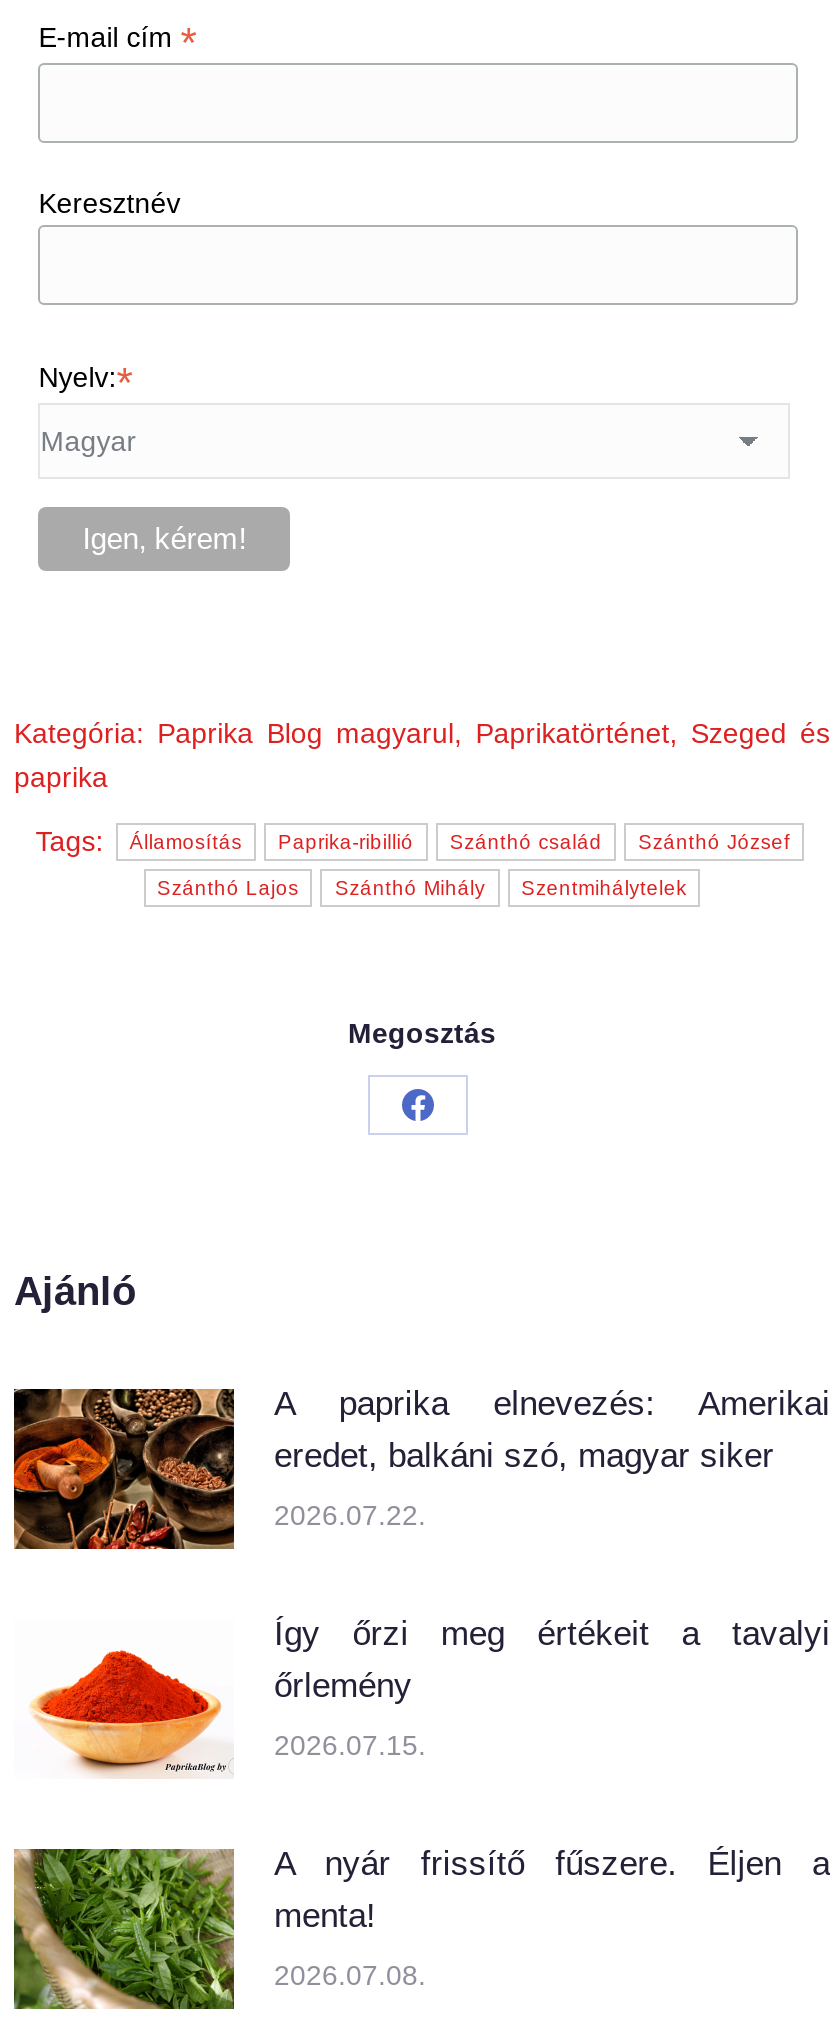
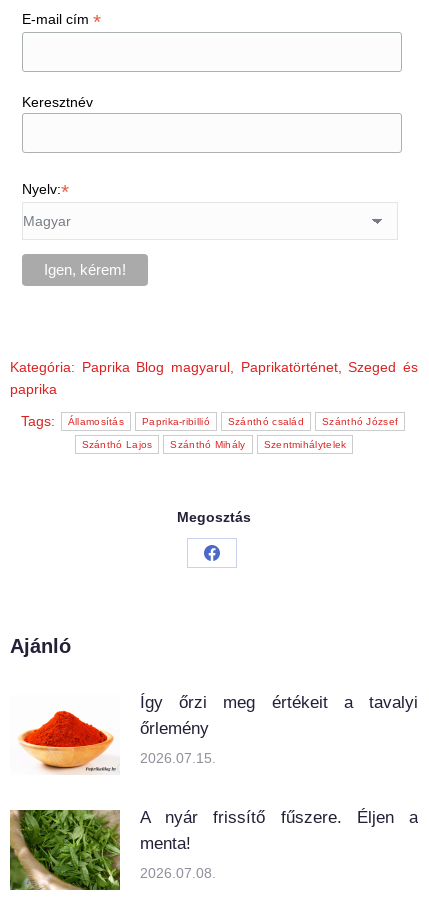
[12,1384,830,1551] [image] | A paprika elnevezés: Amerikai | eredet, balkáni szó, magyar siker | 2026.07.22. -> none

